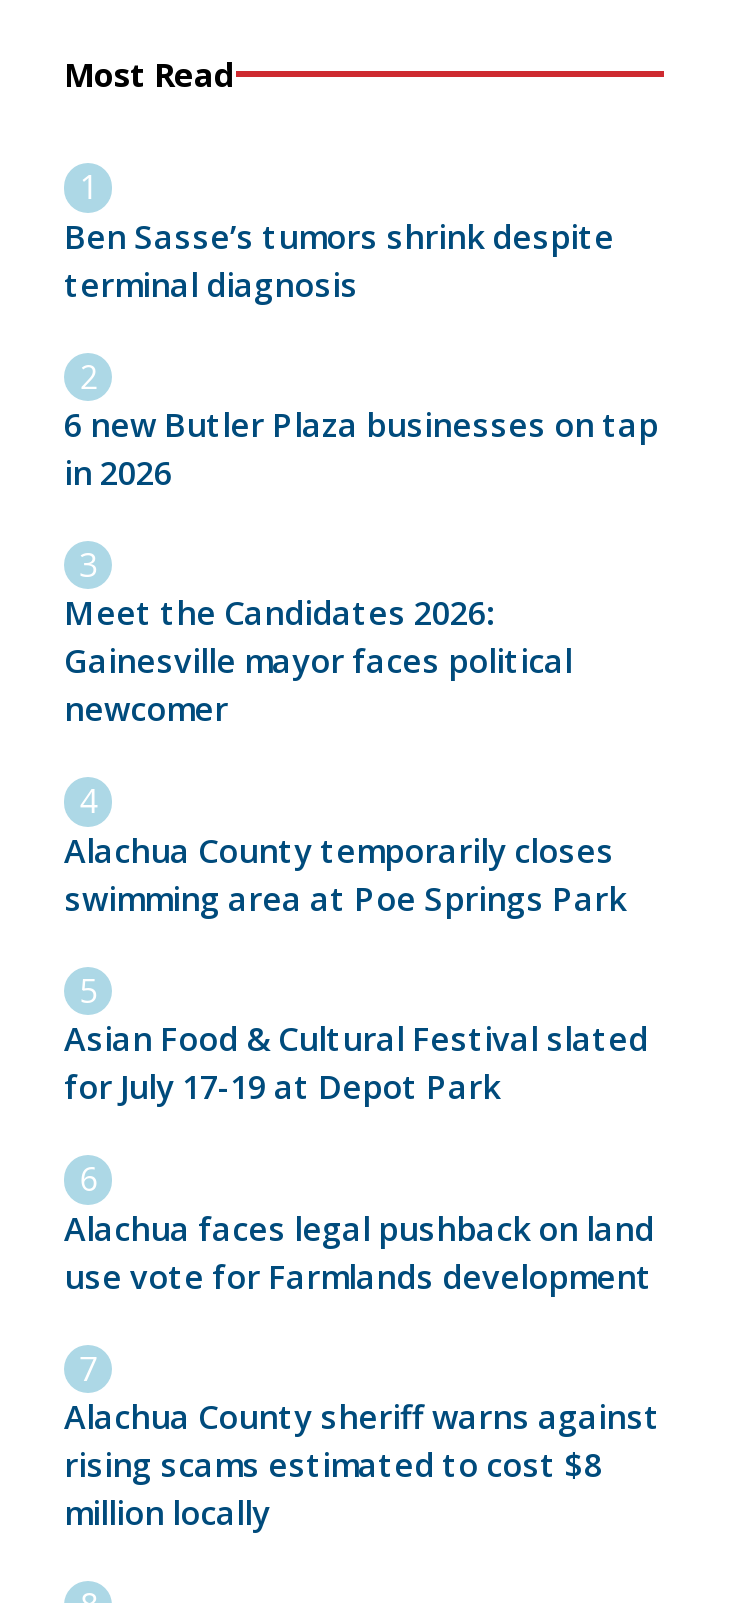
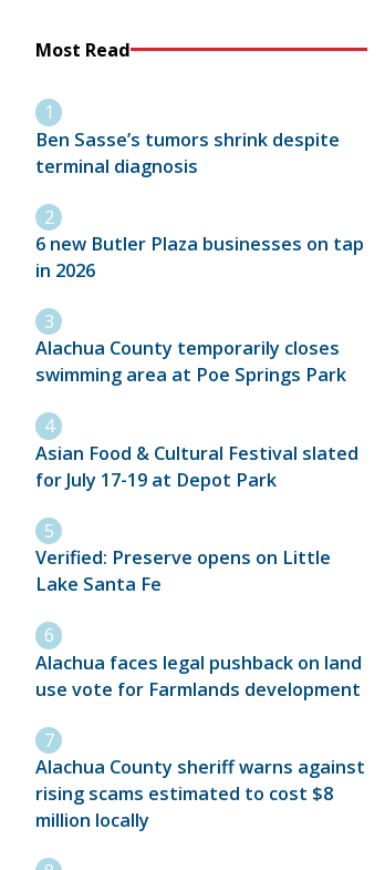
[64,592,572,732] Meet the Candidates 2026: | Gainesville mayor faces political | newcomer -> none
moved [64,829,648,1110] -> [35,336,358,492]: Alachua County temporarily closes | swimming area at Poe Springs Park | Asian Food & Cultural Festival slated | for July 17-19 at Depot Park
none -> [35,546,331,597] Verified: Preserve opens on Little | Lake Santa Fe

